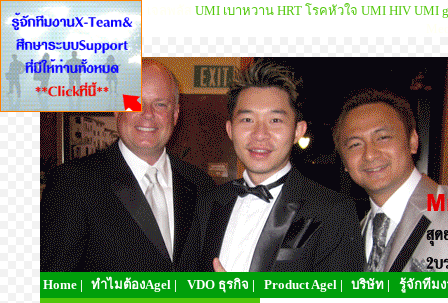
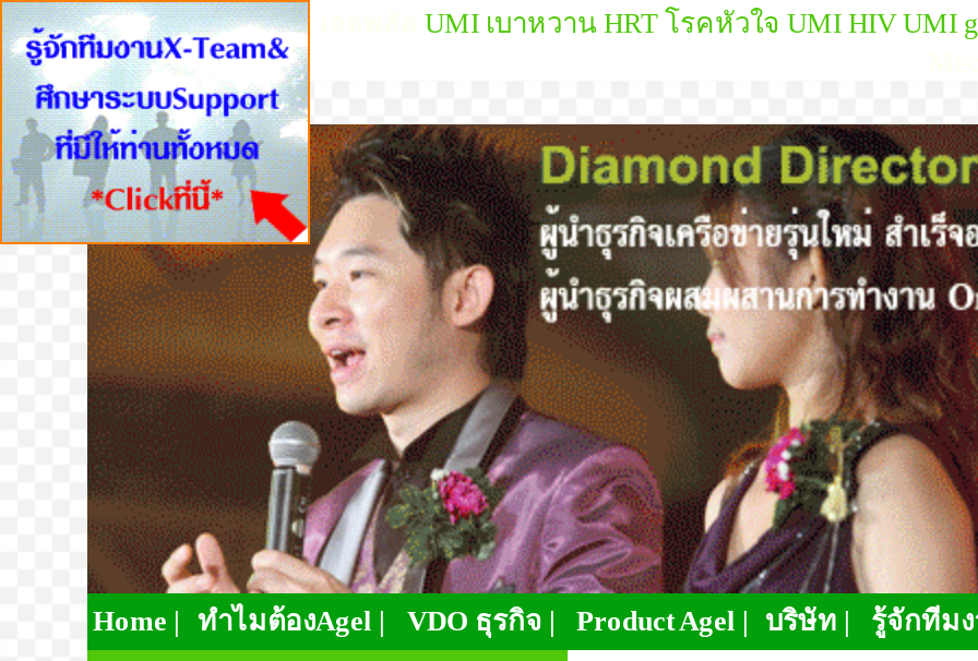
[35,57,445,273] [image] -> [79,124,971,596] [image]

